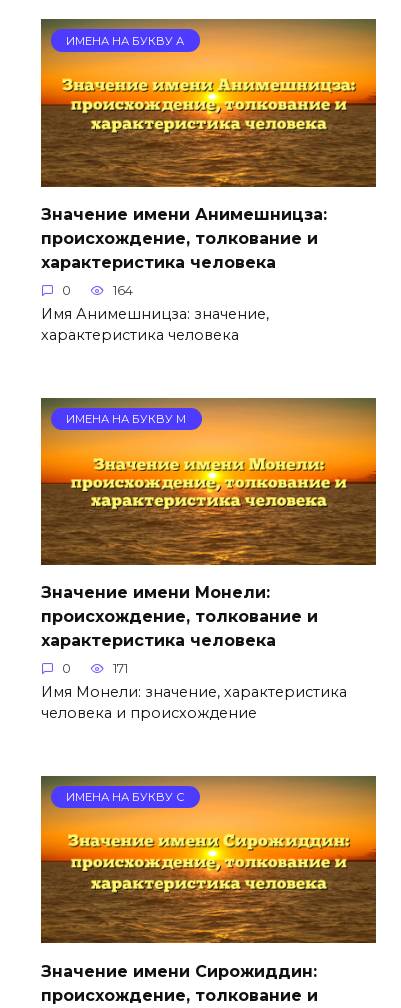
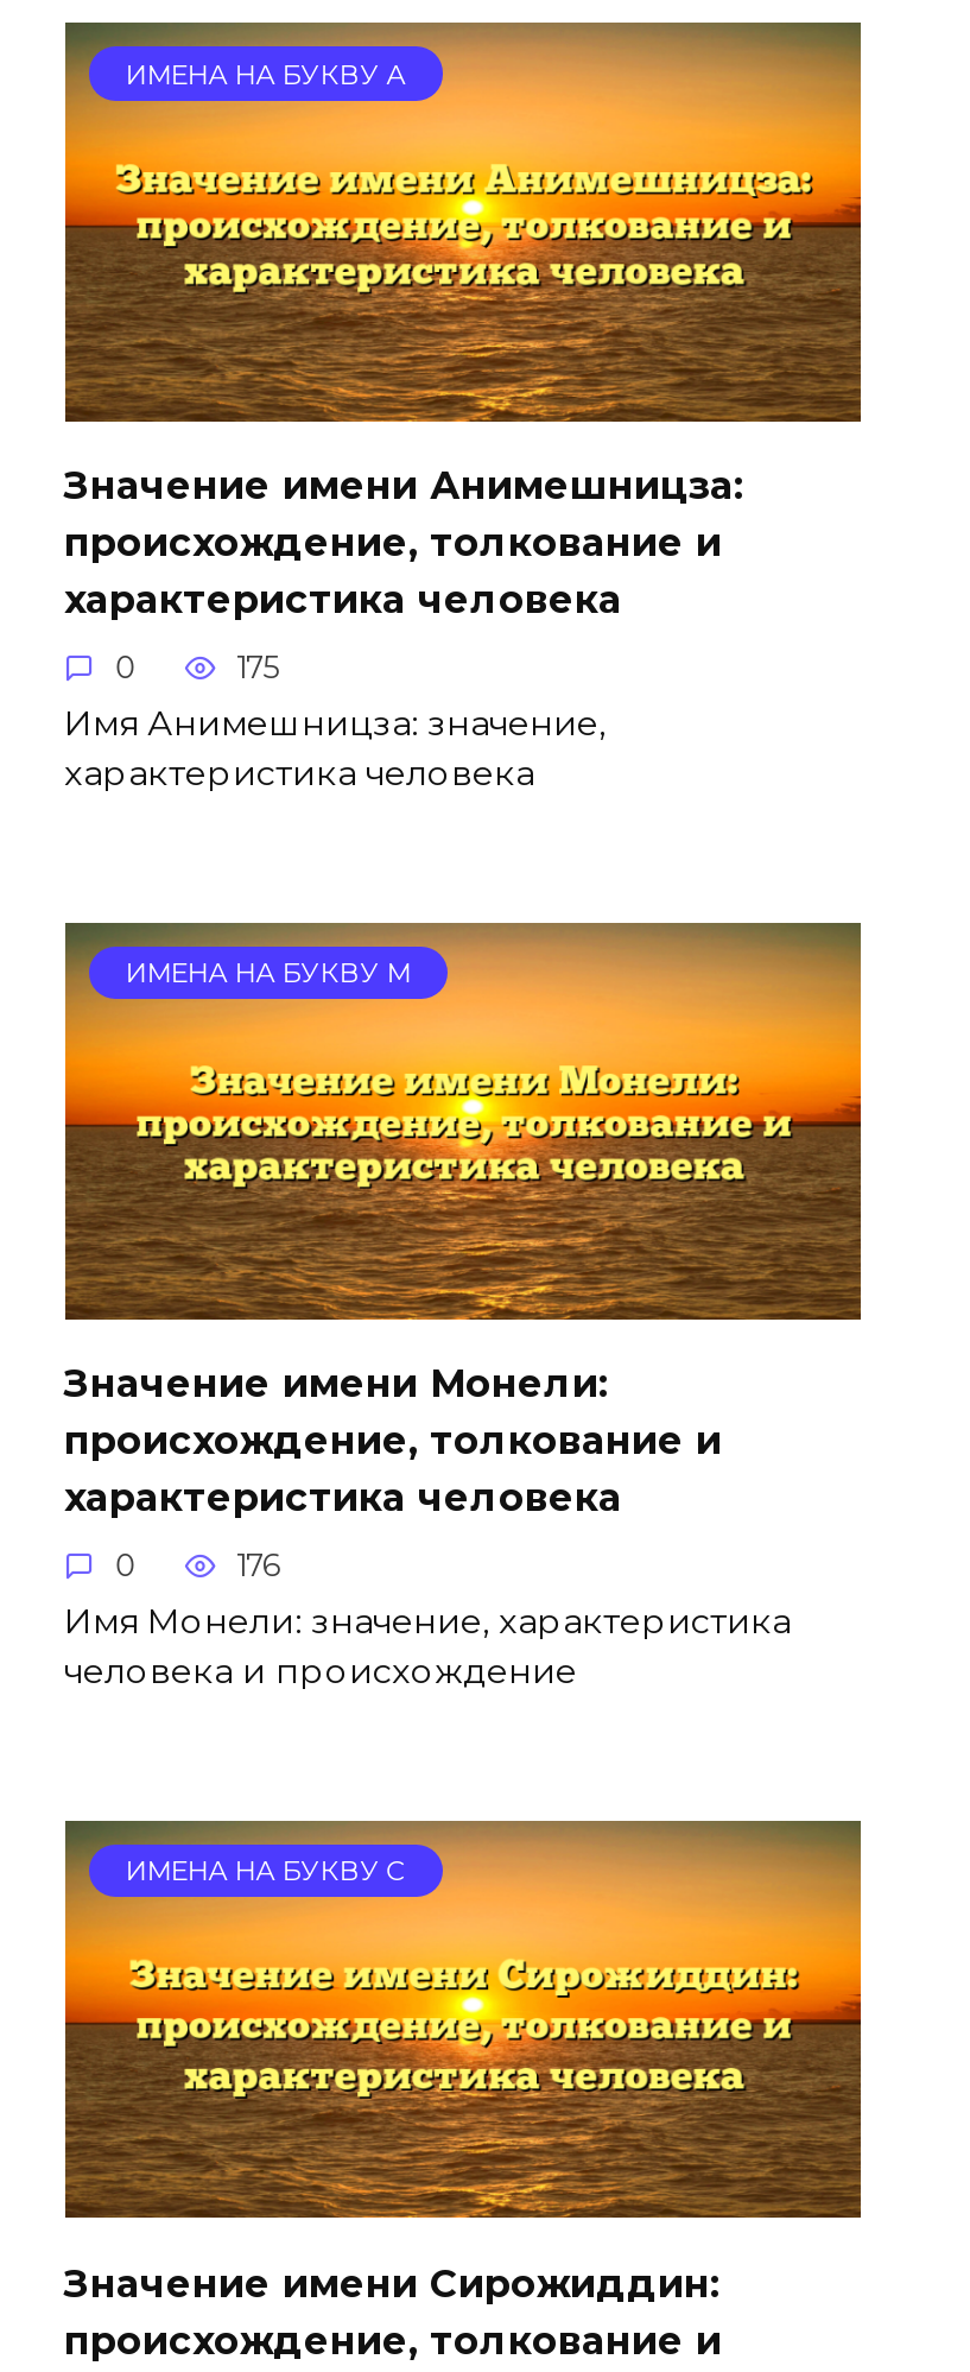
[113,283,133,298] 164 -> [236,650,279,686] 175
[113,661,128,676] 171 -> [236,1549,281,1584] 176

